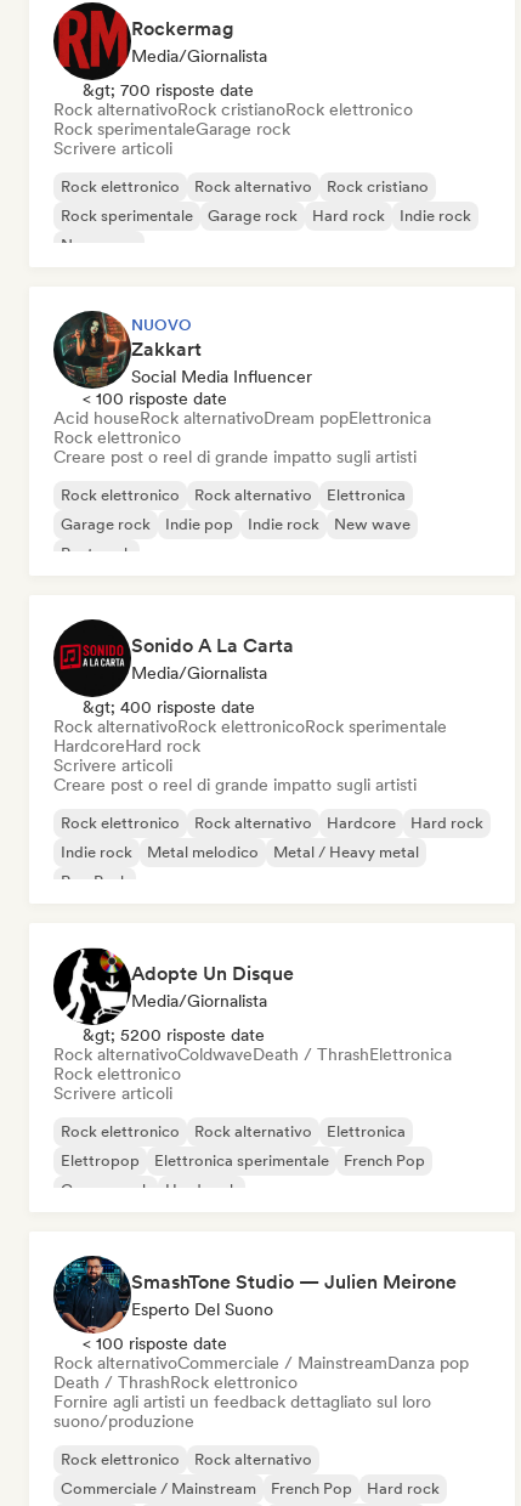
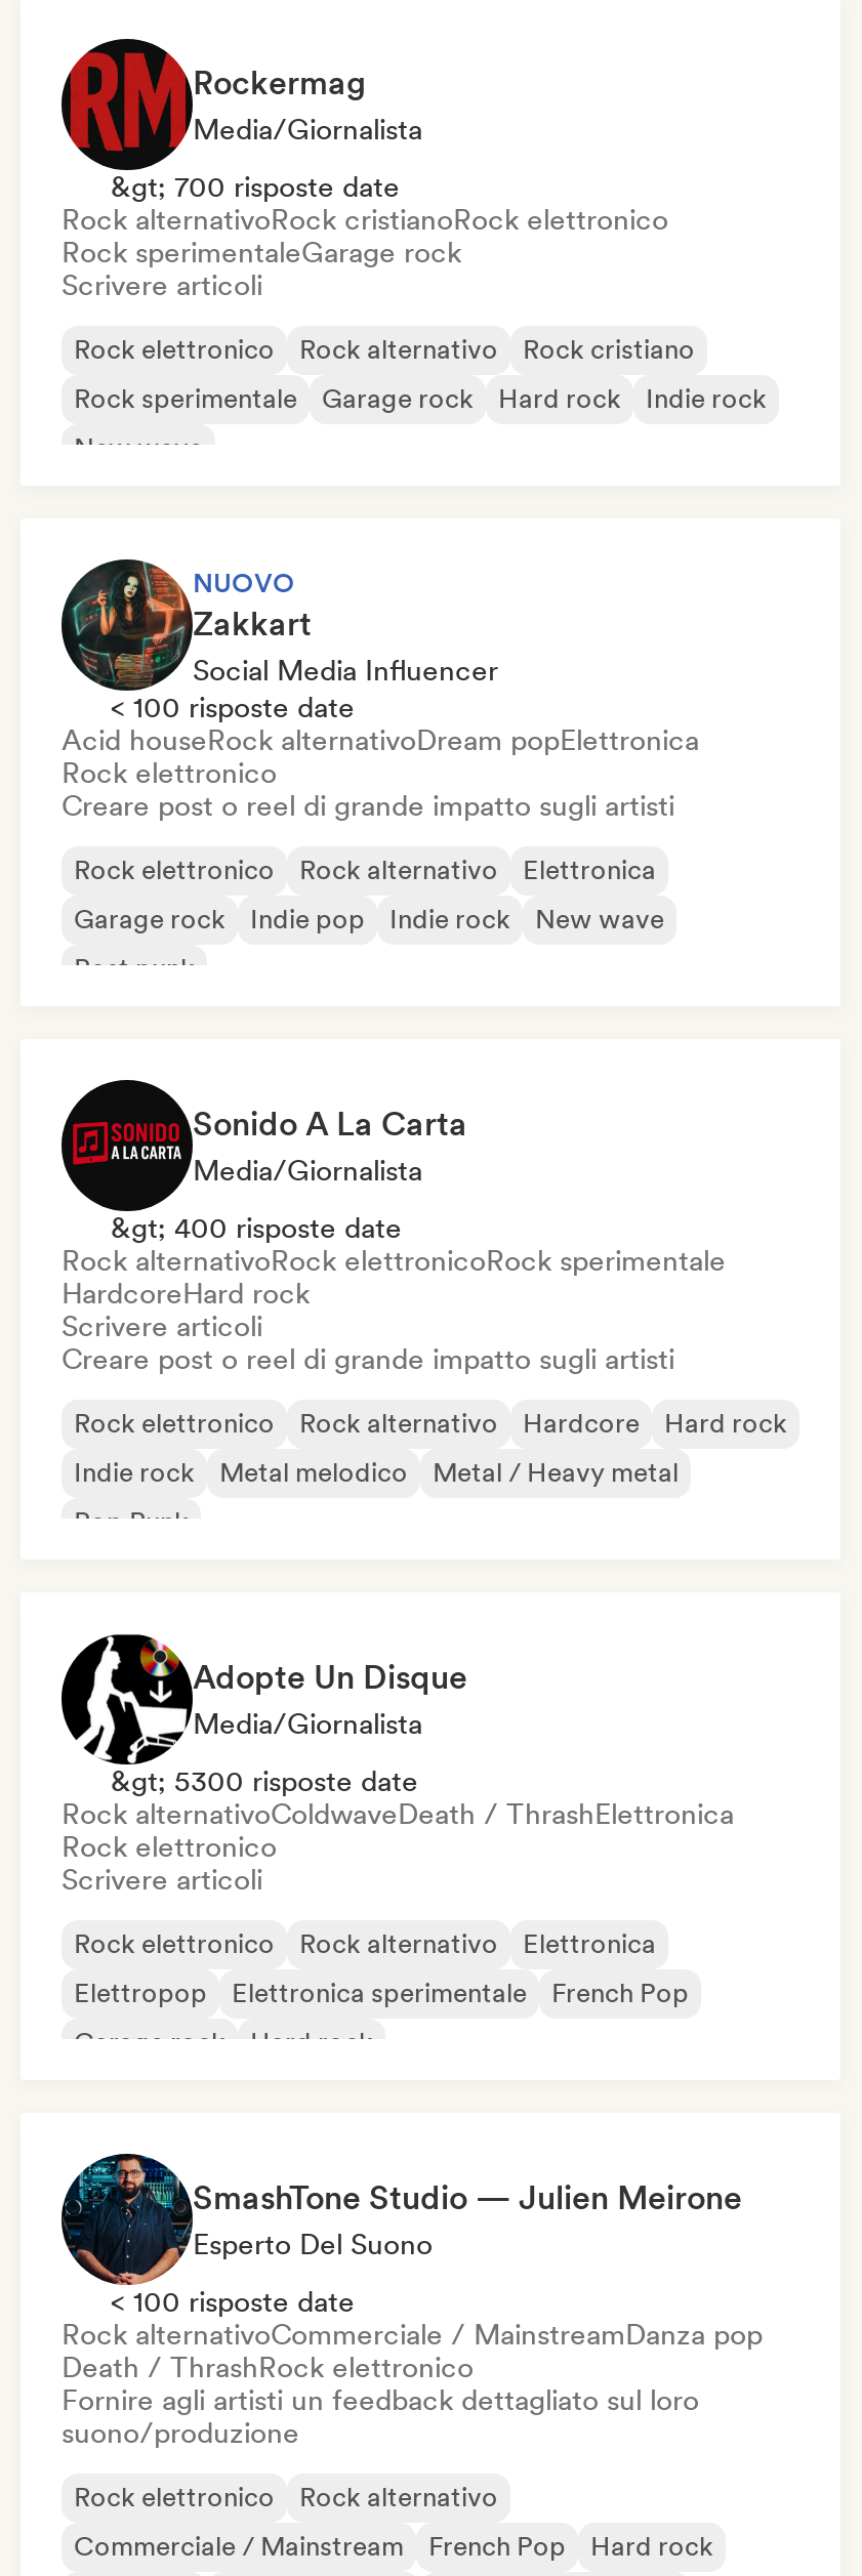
[83,1025,265,1044] &gt; 5200 risposte date -> [111,1764,418,1797] &gt; 5300 risposte date

